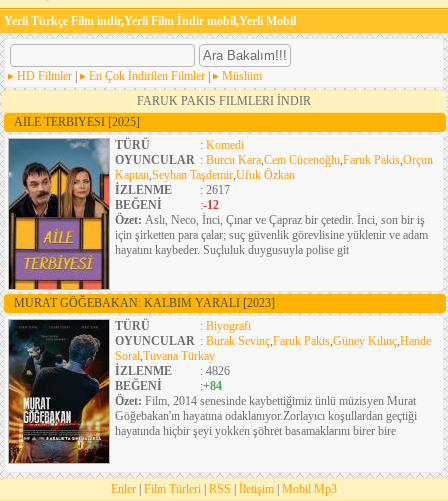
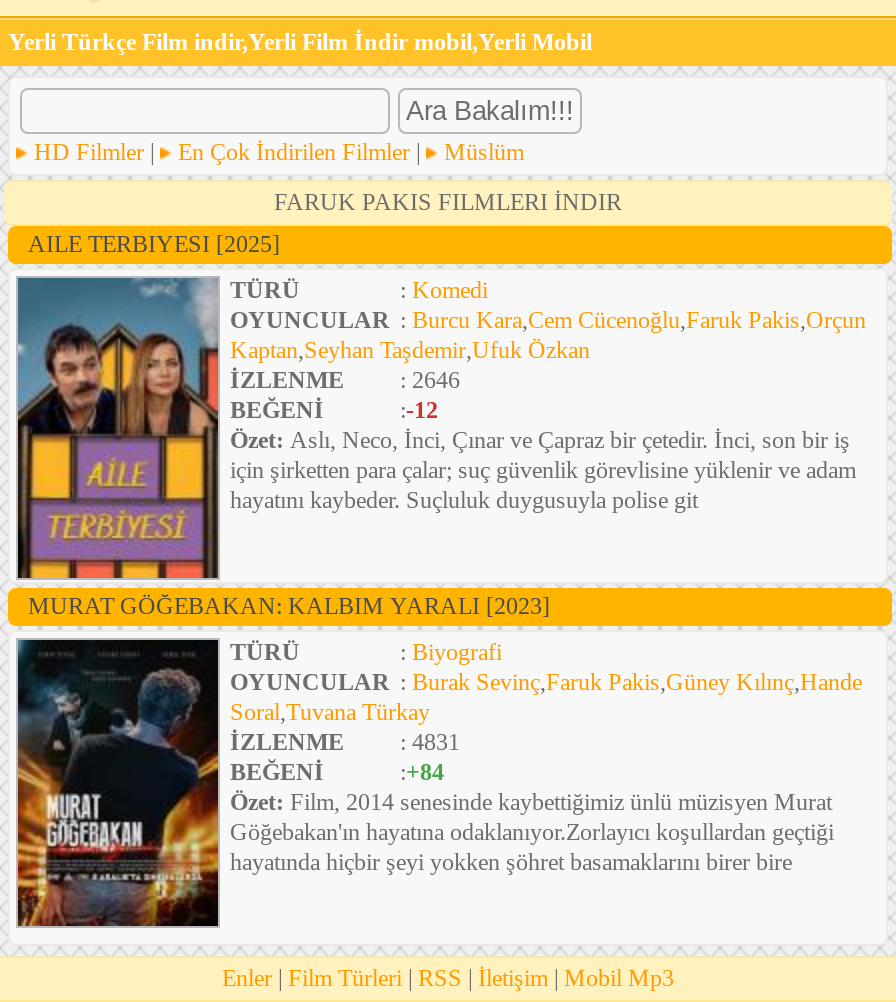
[115,183,230,197] İZLENME : 2617 -> [230,366,460,394] İZLENME : 2646
[115,364,230,378] İZLENME : 4826 -> [230,728,460,756] İZLENME : 4831

